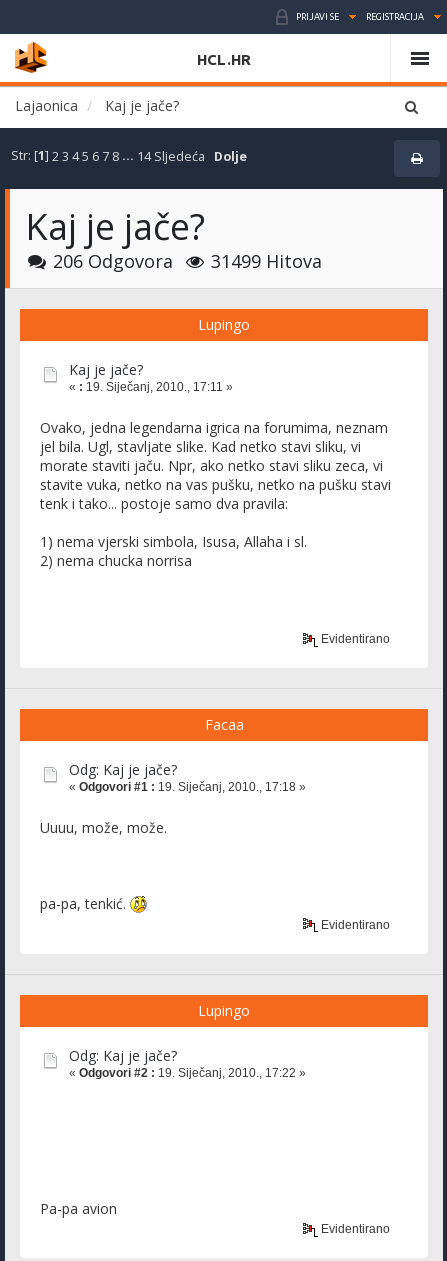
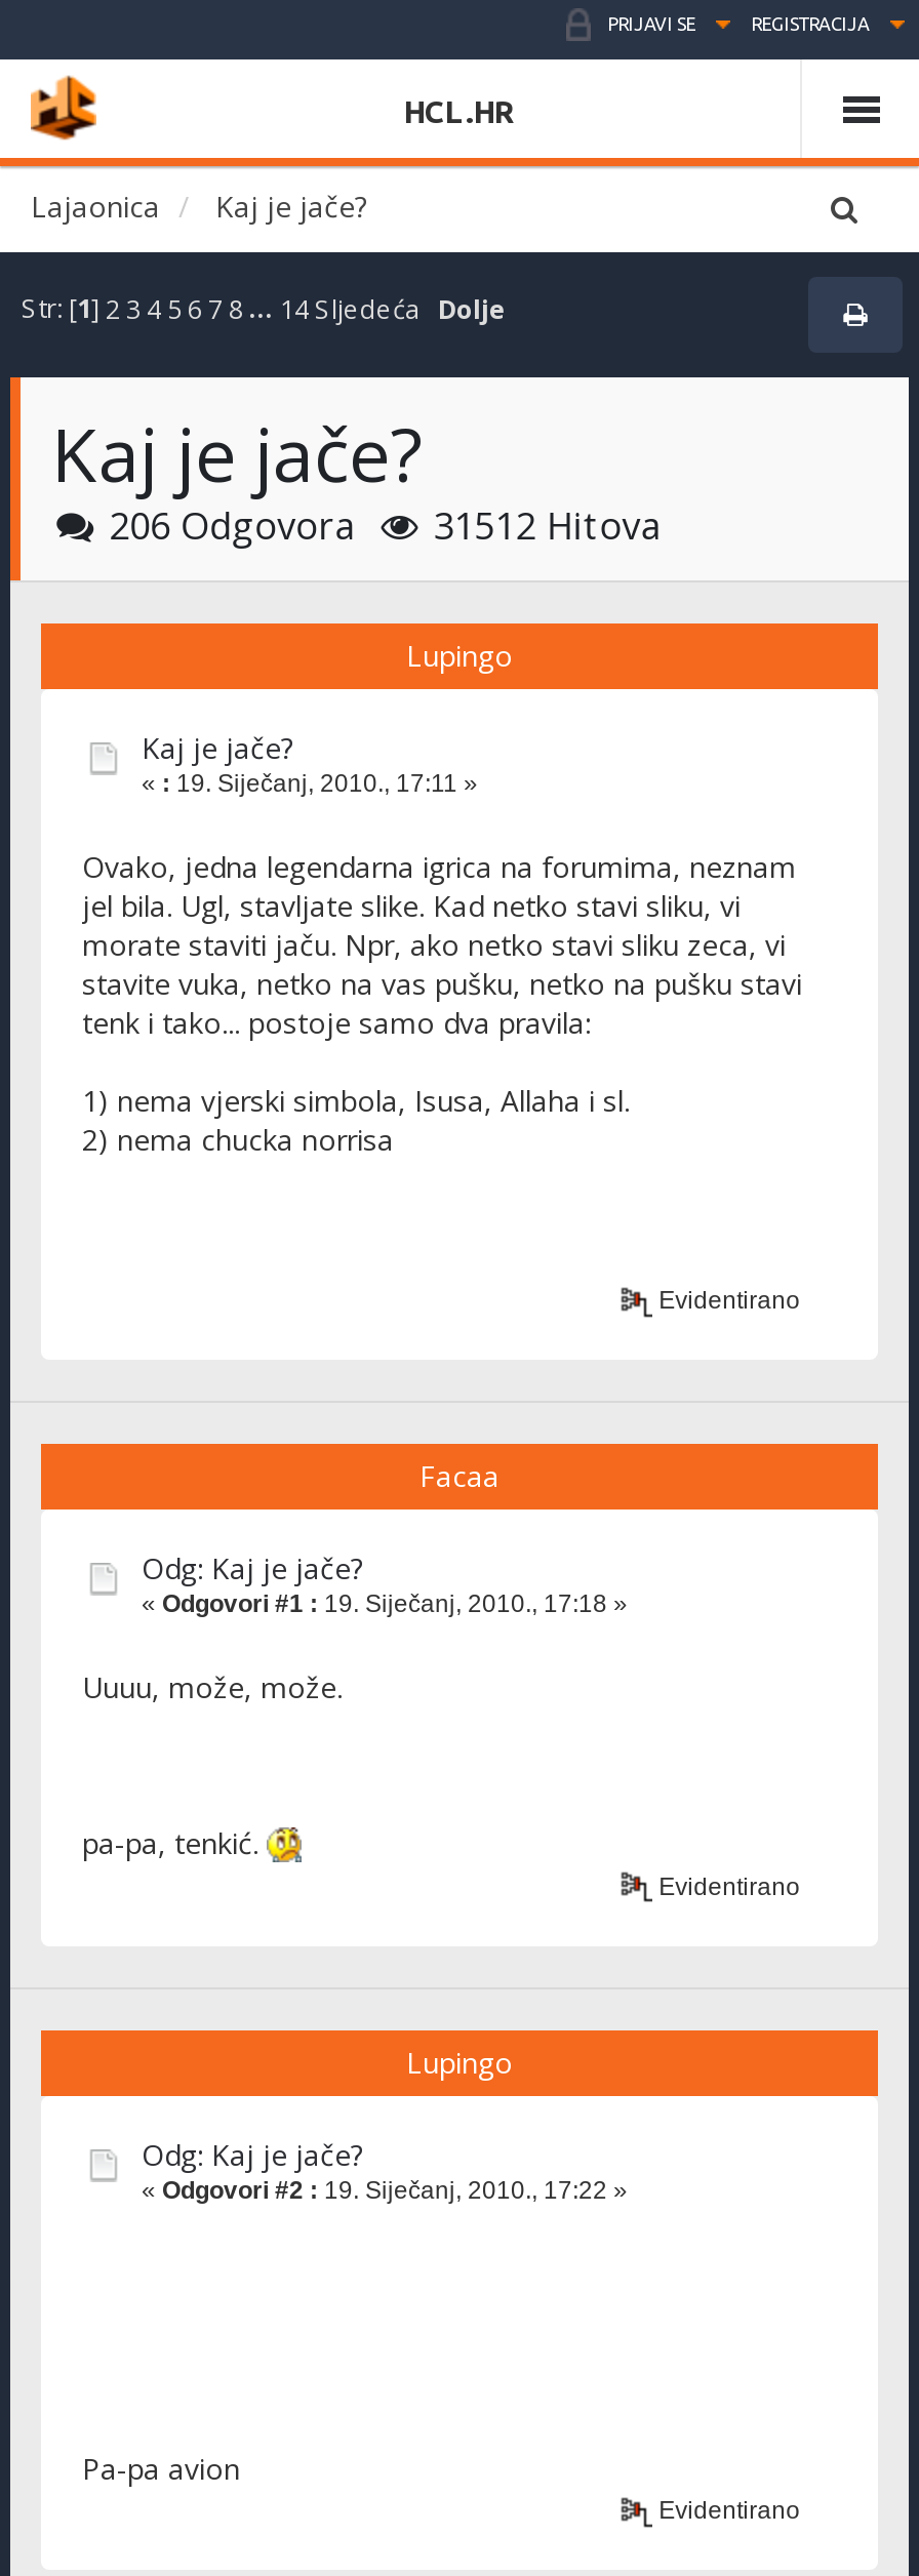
[53,249,322,273] 206 Odgovora 31499 Hitova -> [109,500,661,550] 206 Odgovora 31512 Hitova

